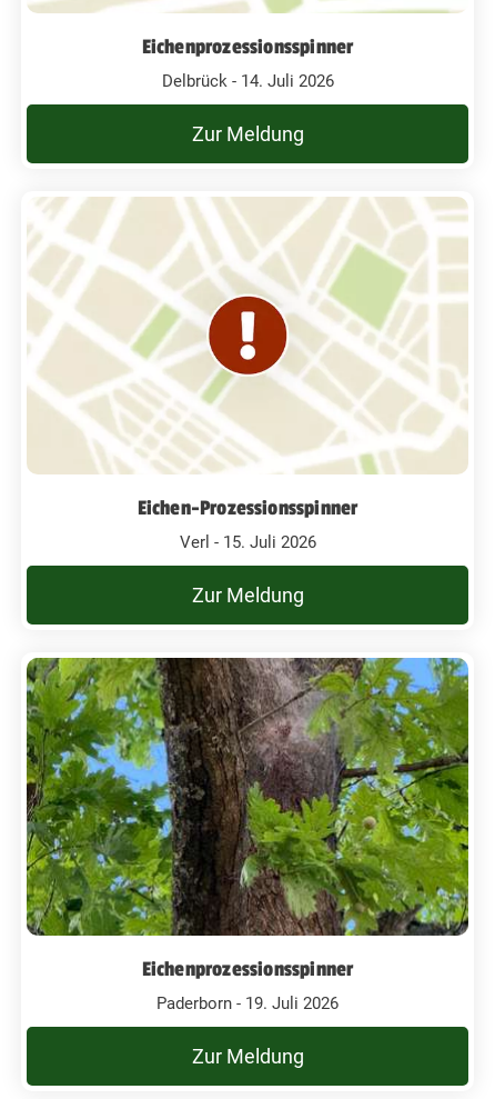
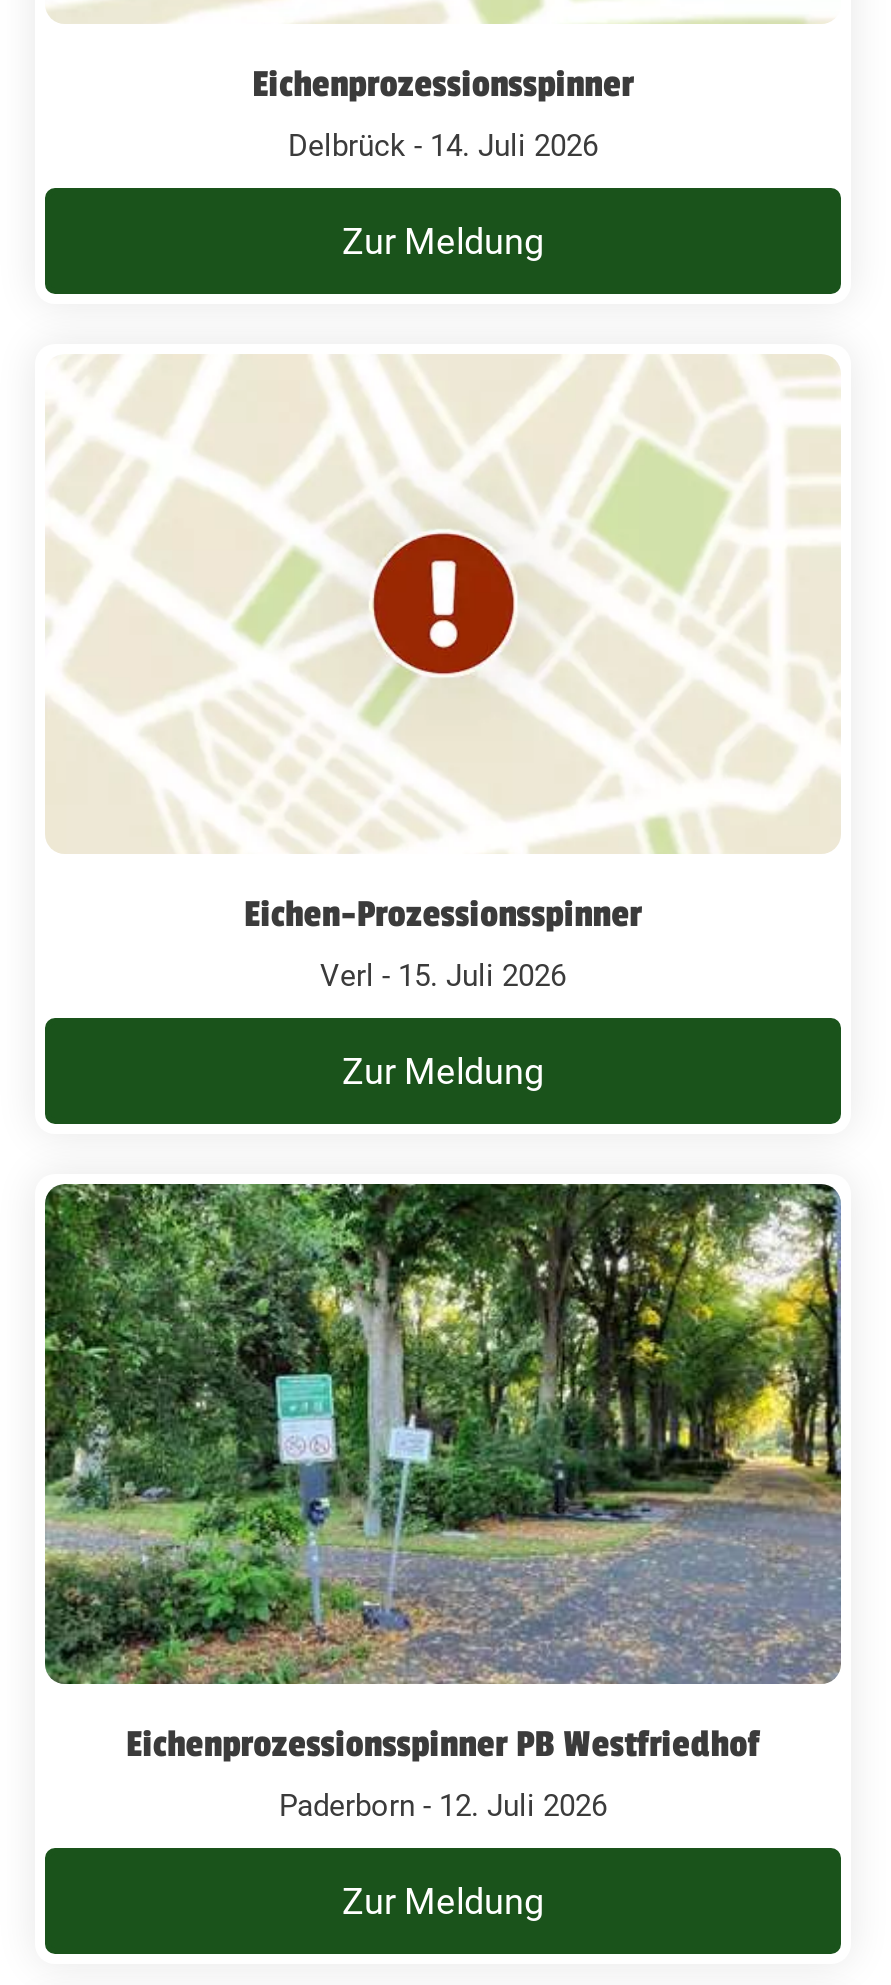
[26,657,469,981] [image] | Eichenprozessionsspinner -> [43,1182,843,1765] [image] | Eichenprozessionsspinner PB Westfriedhof
[156,993,339,1013] Paderborn - 19. Juli 2026 -> [279,1787,607,1823] Paderborn - 12. Juli 2026

